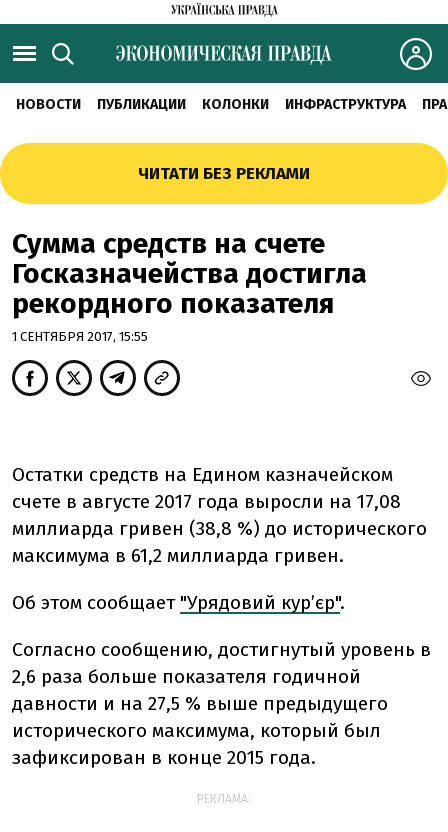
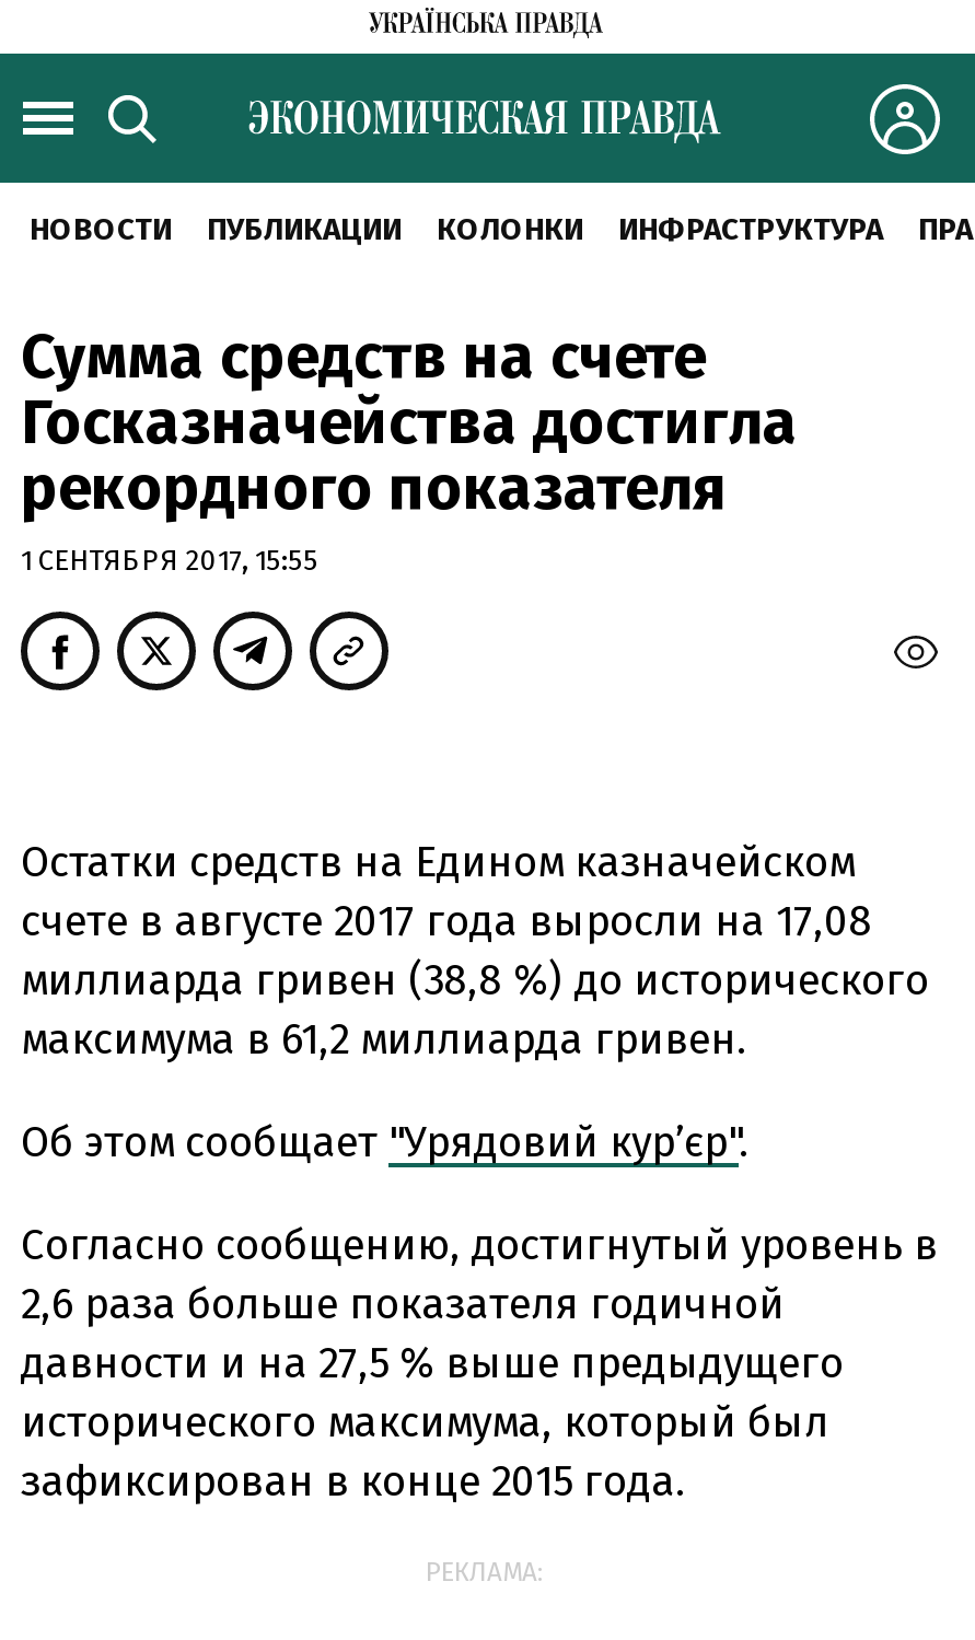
[138,163,310,184] ЧИТАТИ БЕЗ РЕКЛАМИ -> none

